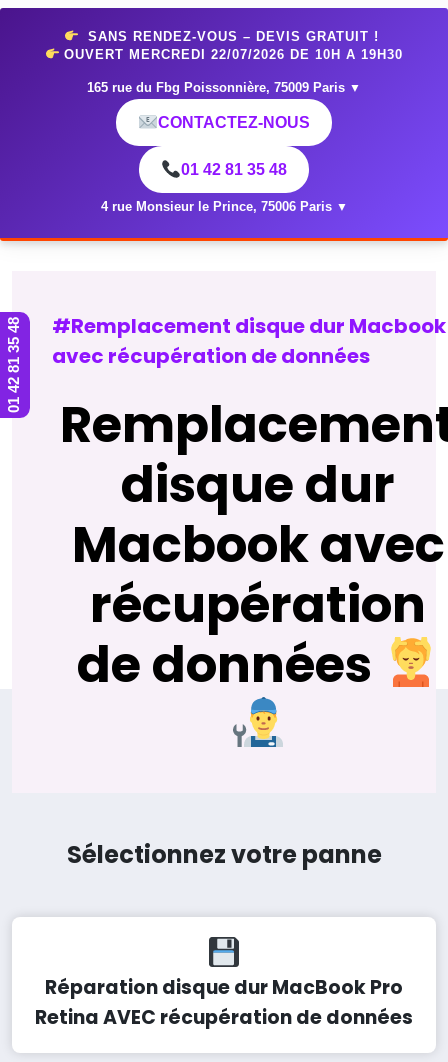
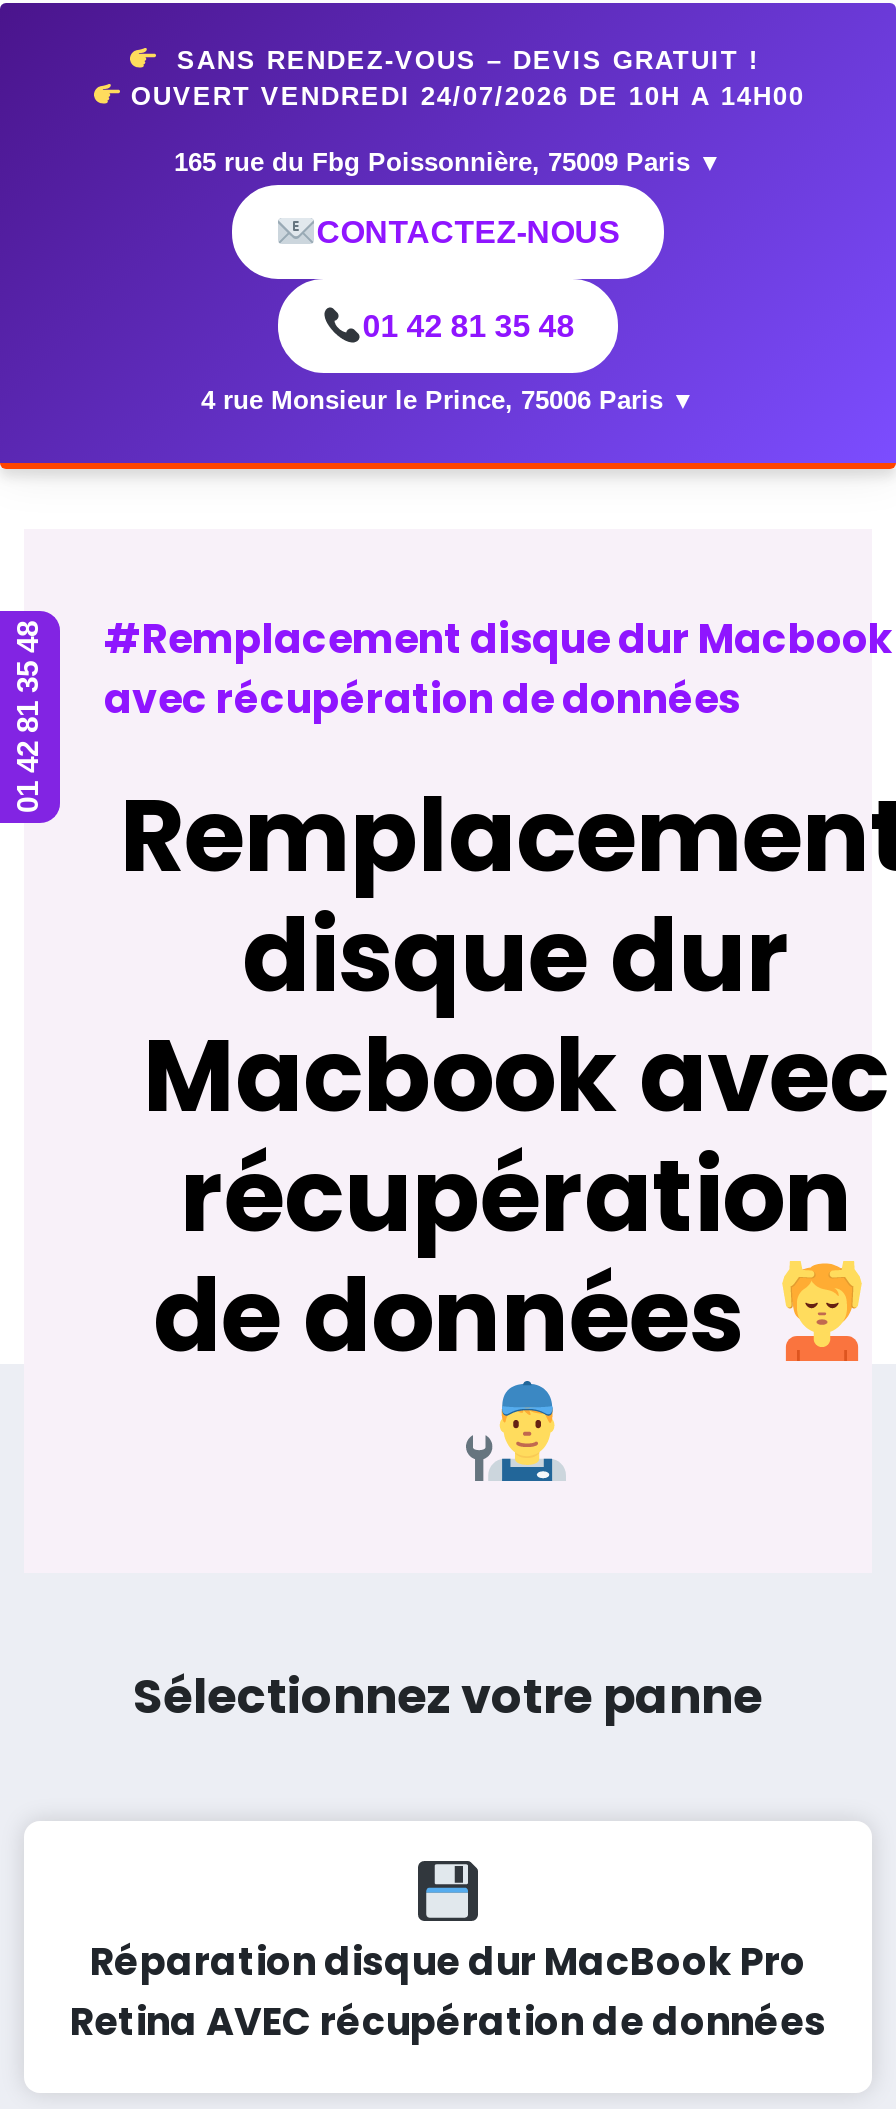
[59,47,403,62] OUVERT MERCREDI 22/07/2026 DE 10H A 19H30 -> [121,81,805,111] OUVERT VENDREDI 24/07/2026 DE 10H A 14H00

